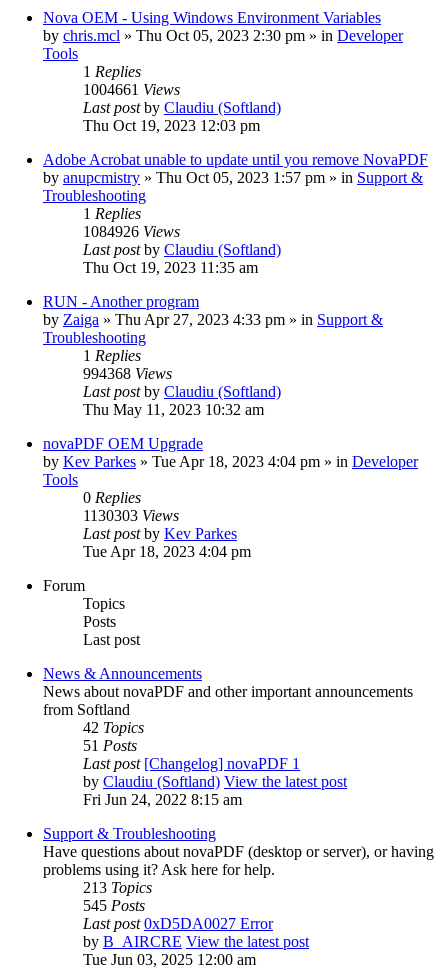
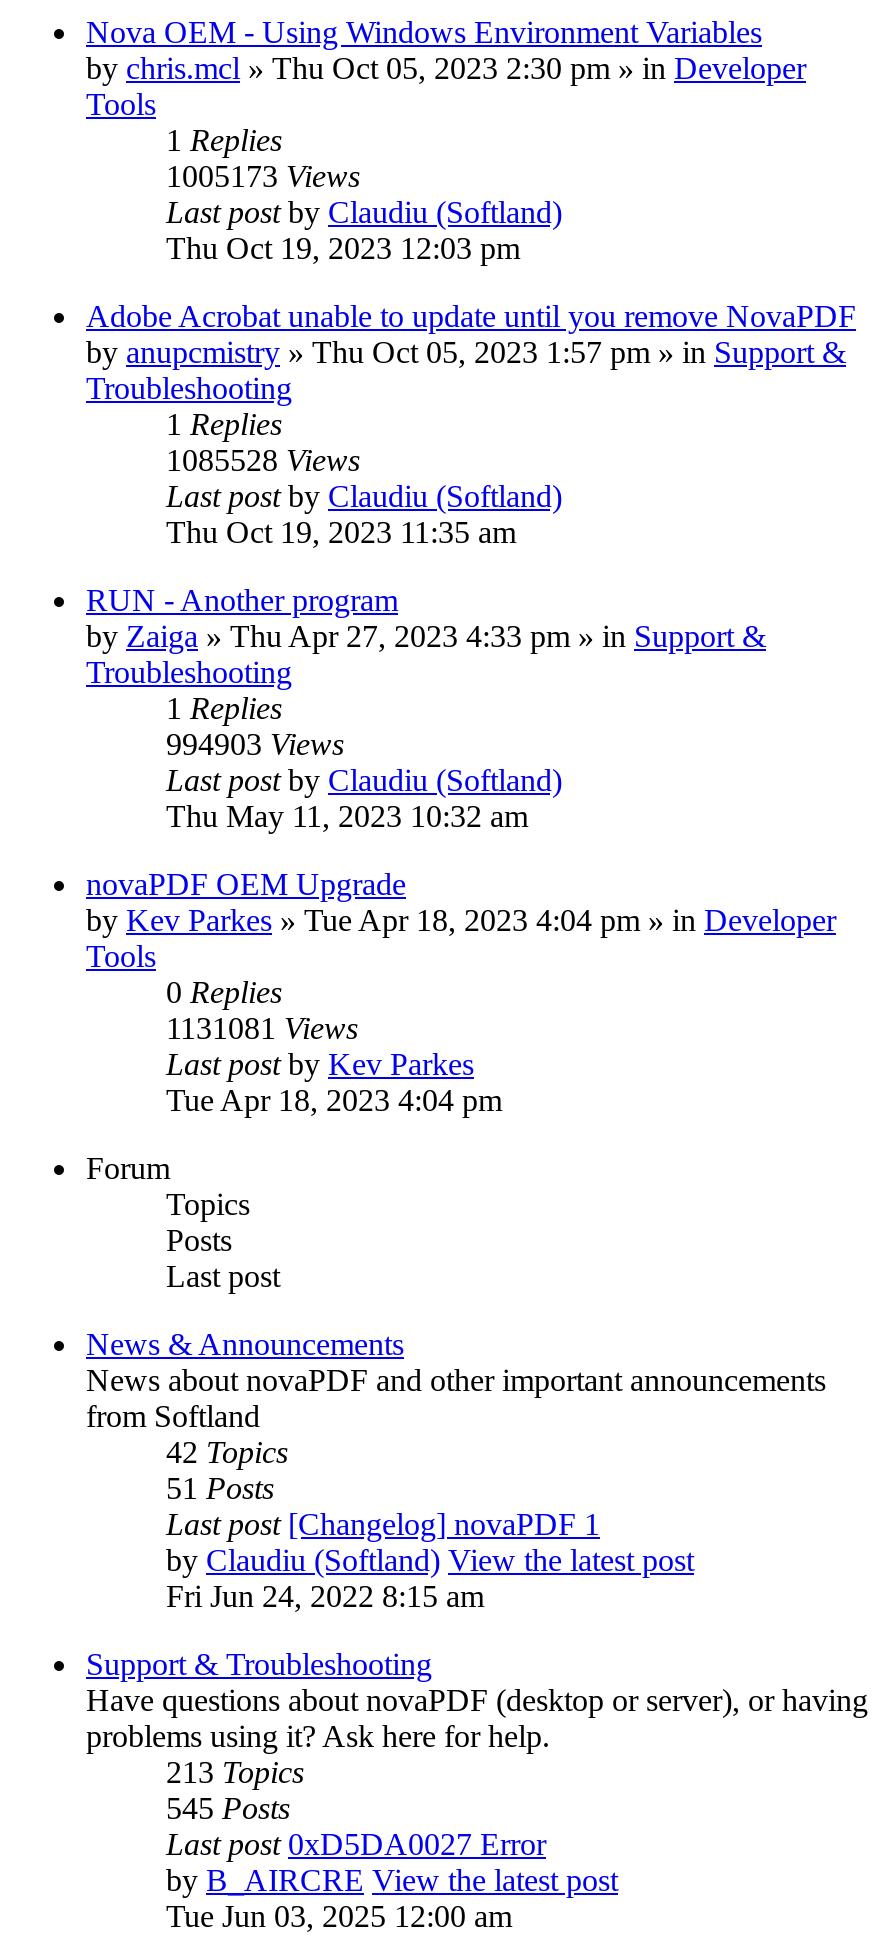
[83,81,180,98] 1004661 Views -> [166,159,360,193] 1005173 Views
[83,223,180,240] 1084926 Views -> [166,443,360,477] 1085528 Views
[83,365,172,382] 994368 Views -> [166,727,344,761] 994903 Views
[83,507,179,524] 1130303 Views -> [166,1011,358,1045] 1131081 Views

